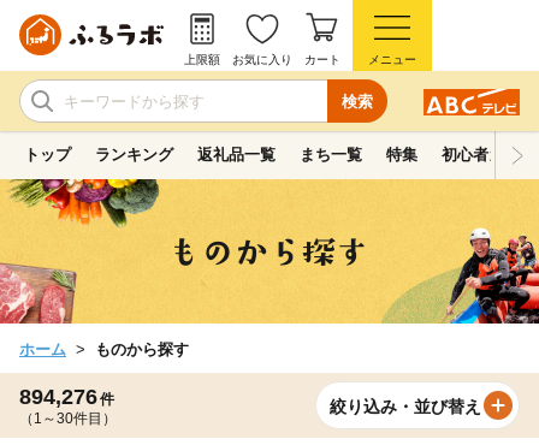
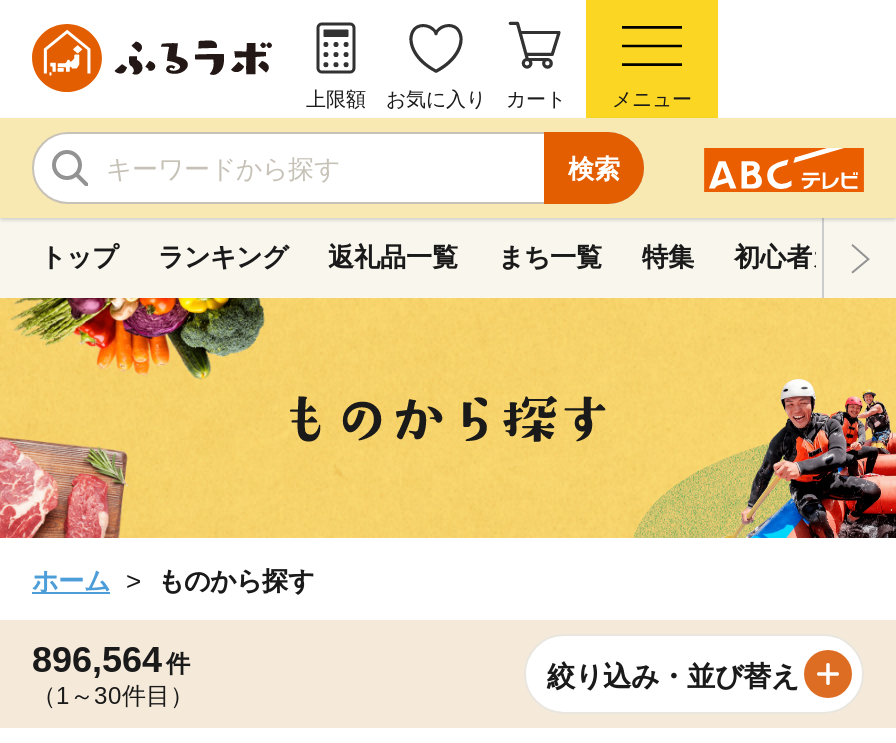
[19,385,114,409] 894,276 件 -> [32,640,190,680] 896,564 件

